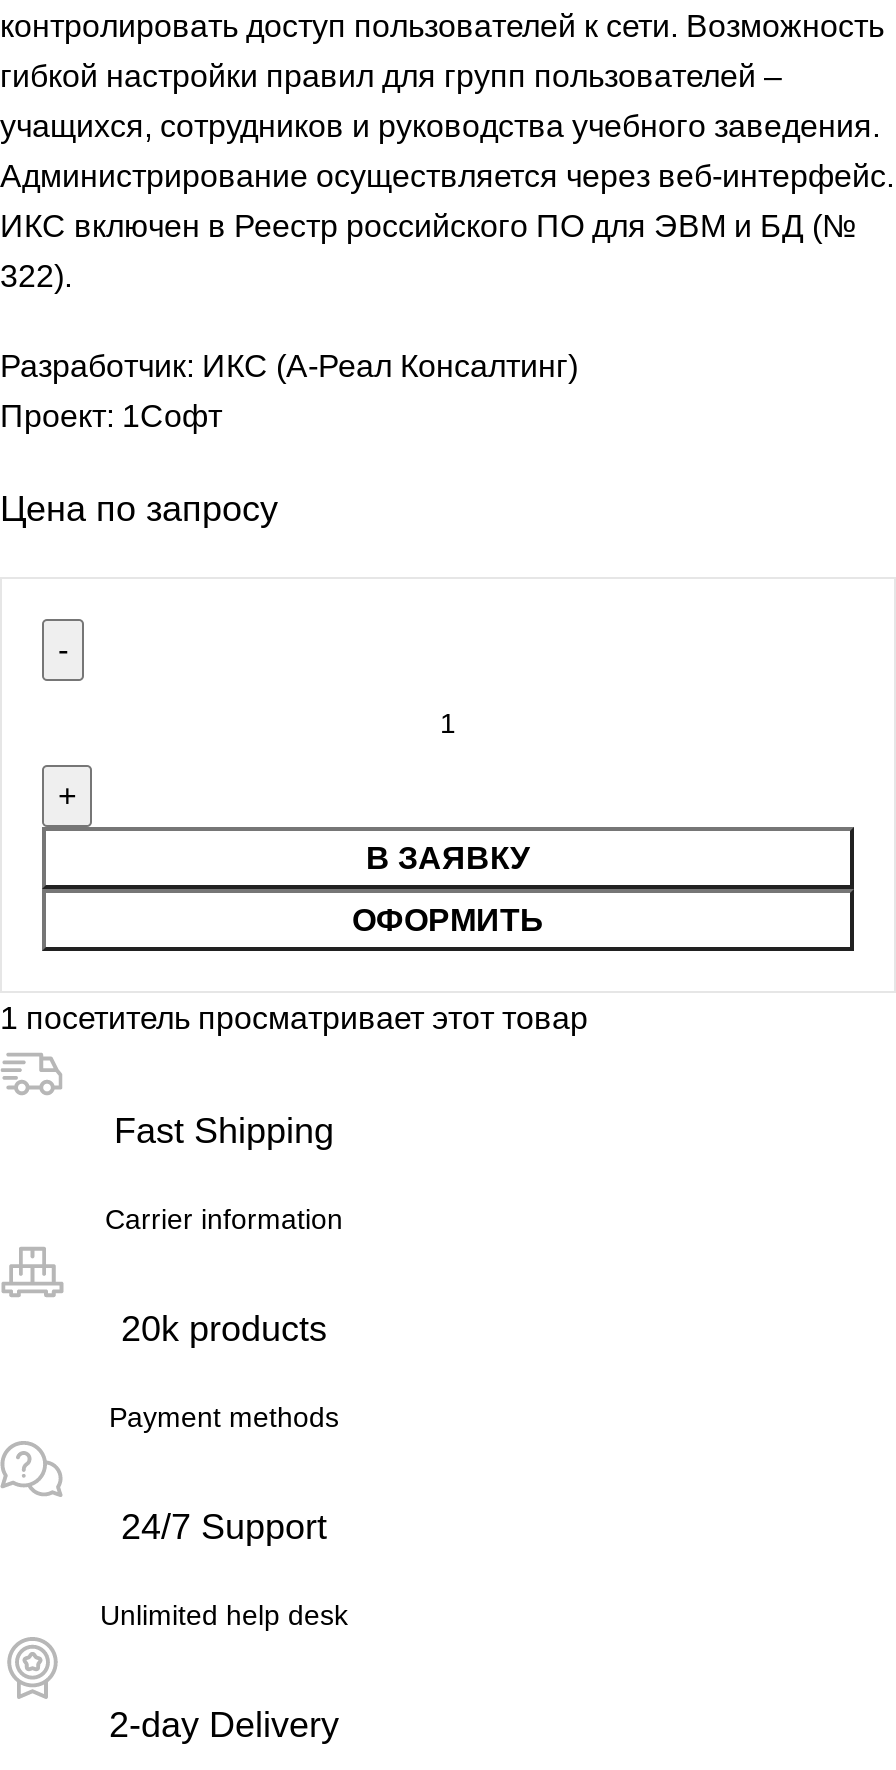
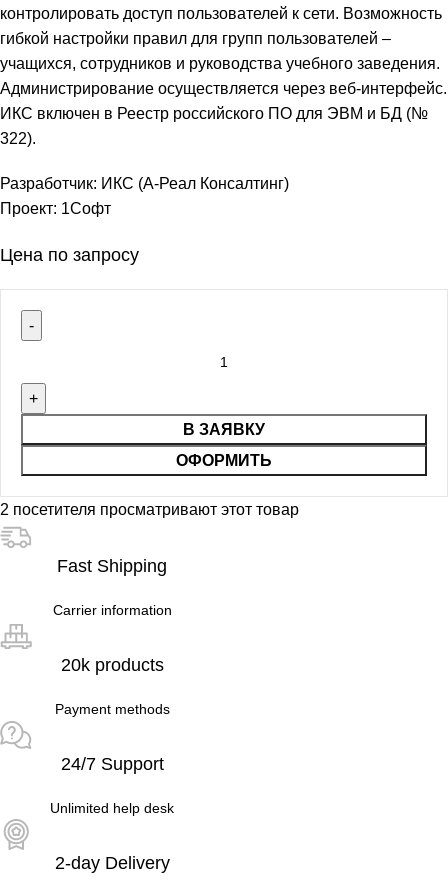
[0,1002,588,1036] 1 посетитель просматривает этот товар -> [0,501,299,518] 2 посетителя просматривают этот товар

